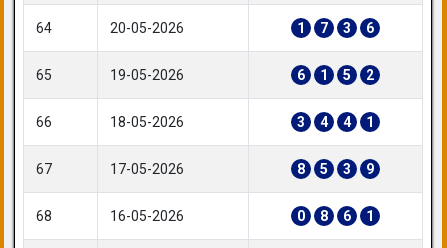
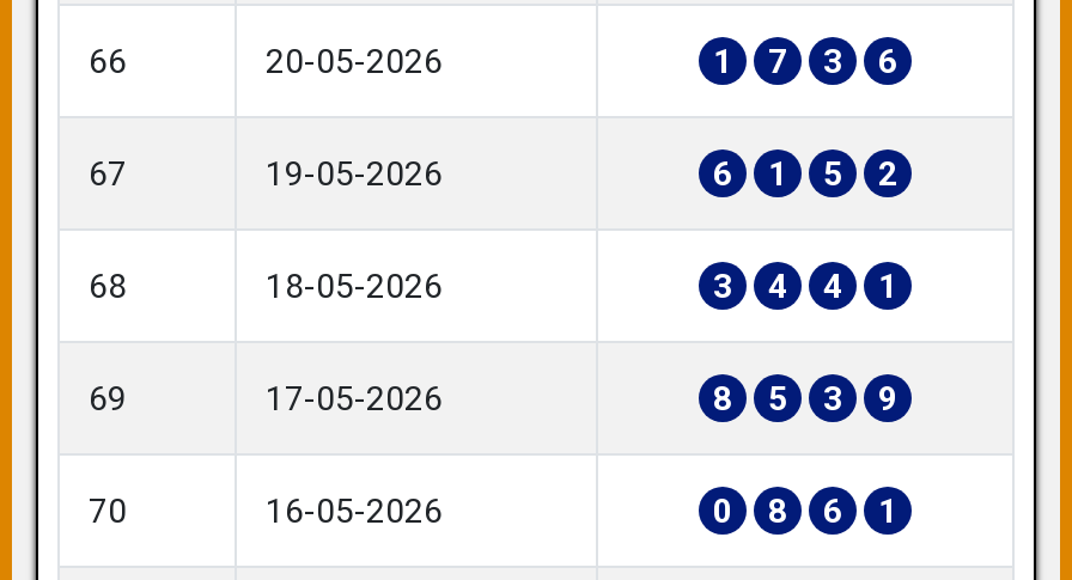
[36,20,52,36] 64 -> [89,41,127,79] 66
[36,67,52,83] 65 -> [89,153,127,192] 67
[36,114,52,130] 66 -> [89,266,127,304] 68
[36,161,52,177] 67 -> [89,378,127,416] 69
[36,208,52,224] 68 -> [89,491,127,529] 70

